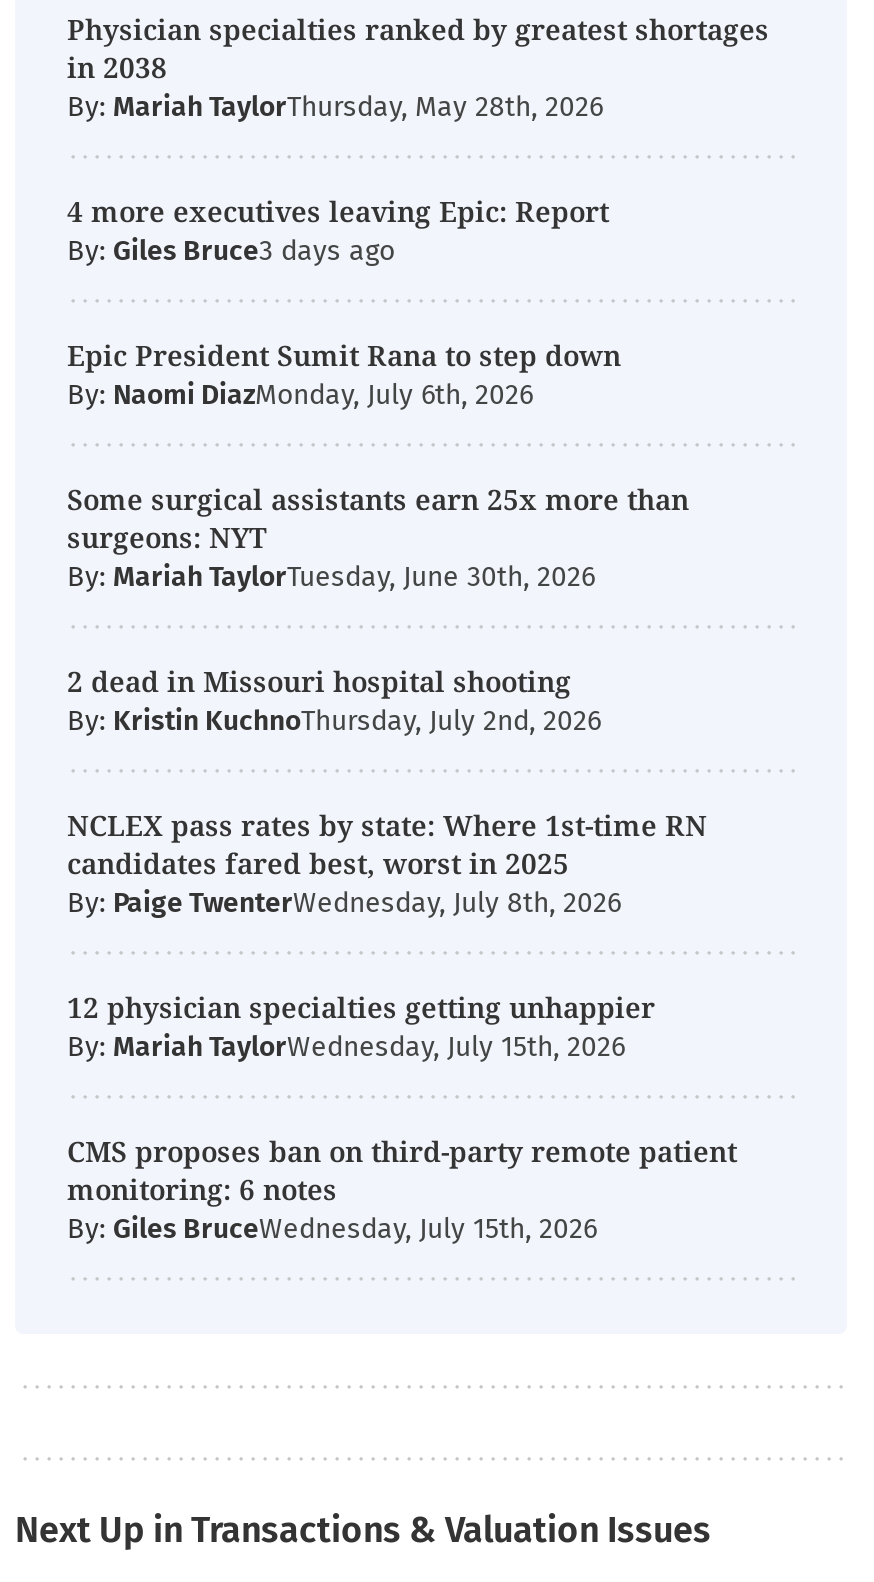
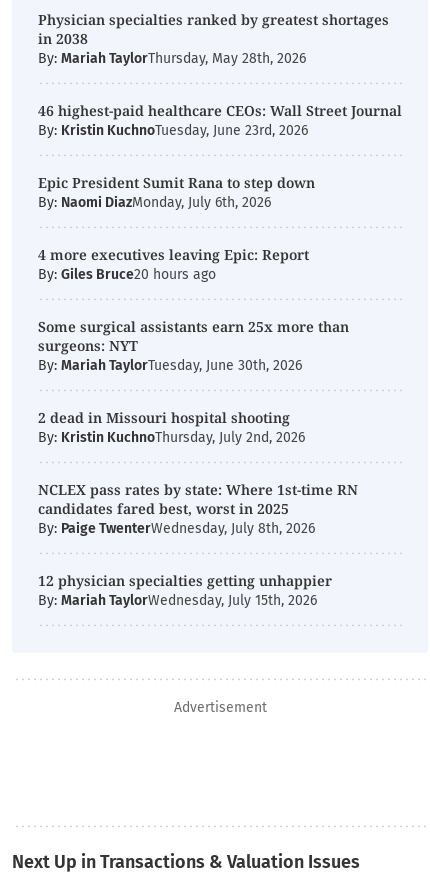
moved [67,192,609,230] -> [38,245,309,264]: 4 more executives leaving Epic: Report
[67,234,259,268] By: Giles Bruce -> [38,101,402,139] 46 highest-paid healthcare CEOs: Wall Street Journal | By: Kristin KuchnoTuesday, June 23rd, 2026
none -> [38,266,216,283] By: Giles Bruce20 hours ago
[67,1132,737,1246] CMS proposes ban on third-party remote patient | monitoring: 6 notes | By: Giles BruceWednesday, July 15th, 2026 -> [173,699,266,716] Advertisement

